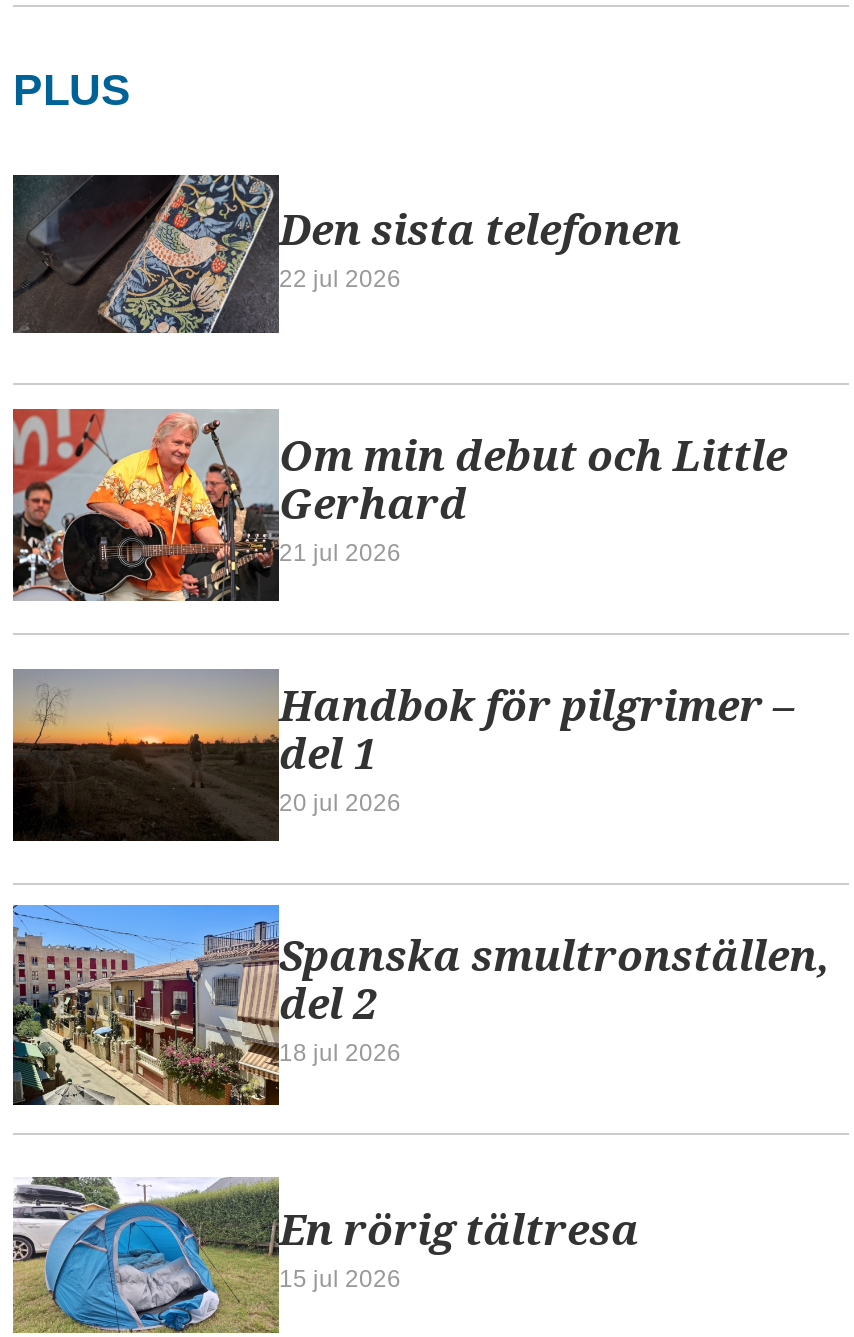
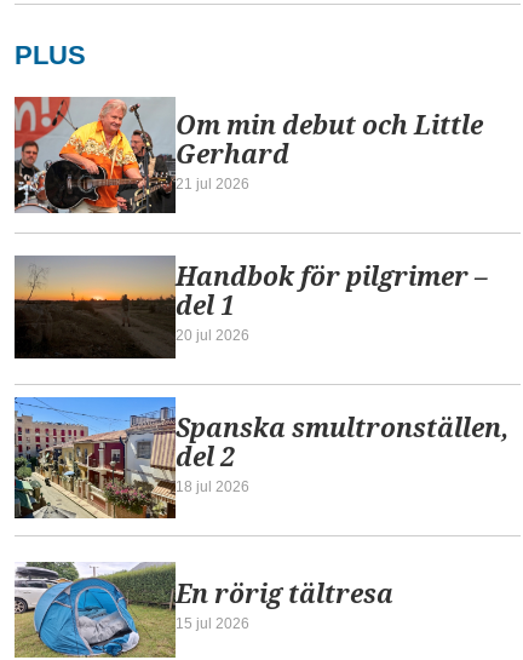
[11,172,681,336] [image] | Den sista telefonen | 22 jul 2026 -> none

